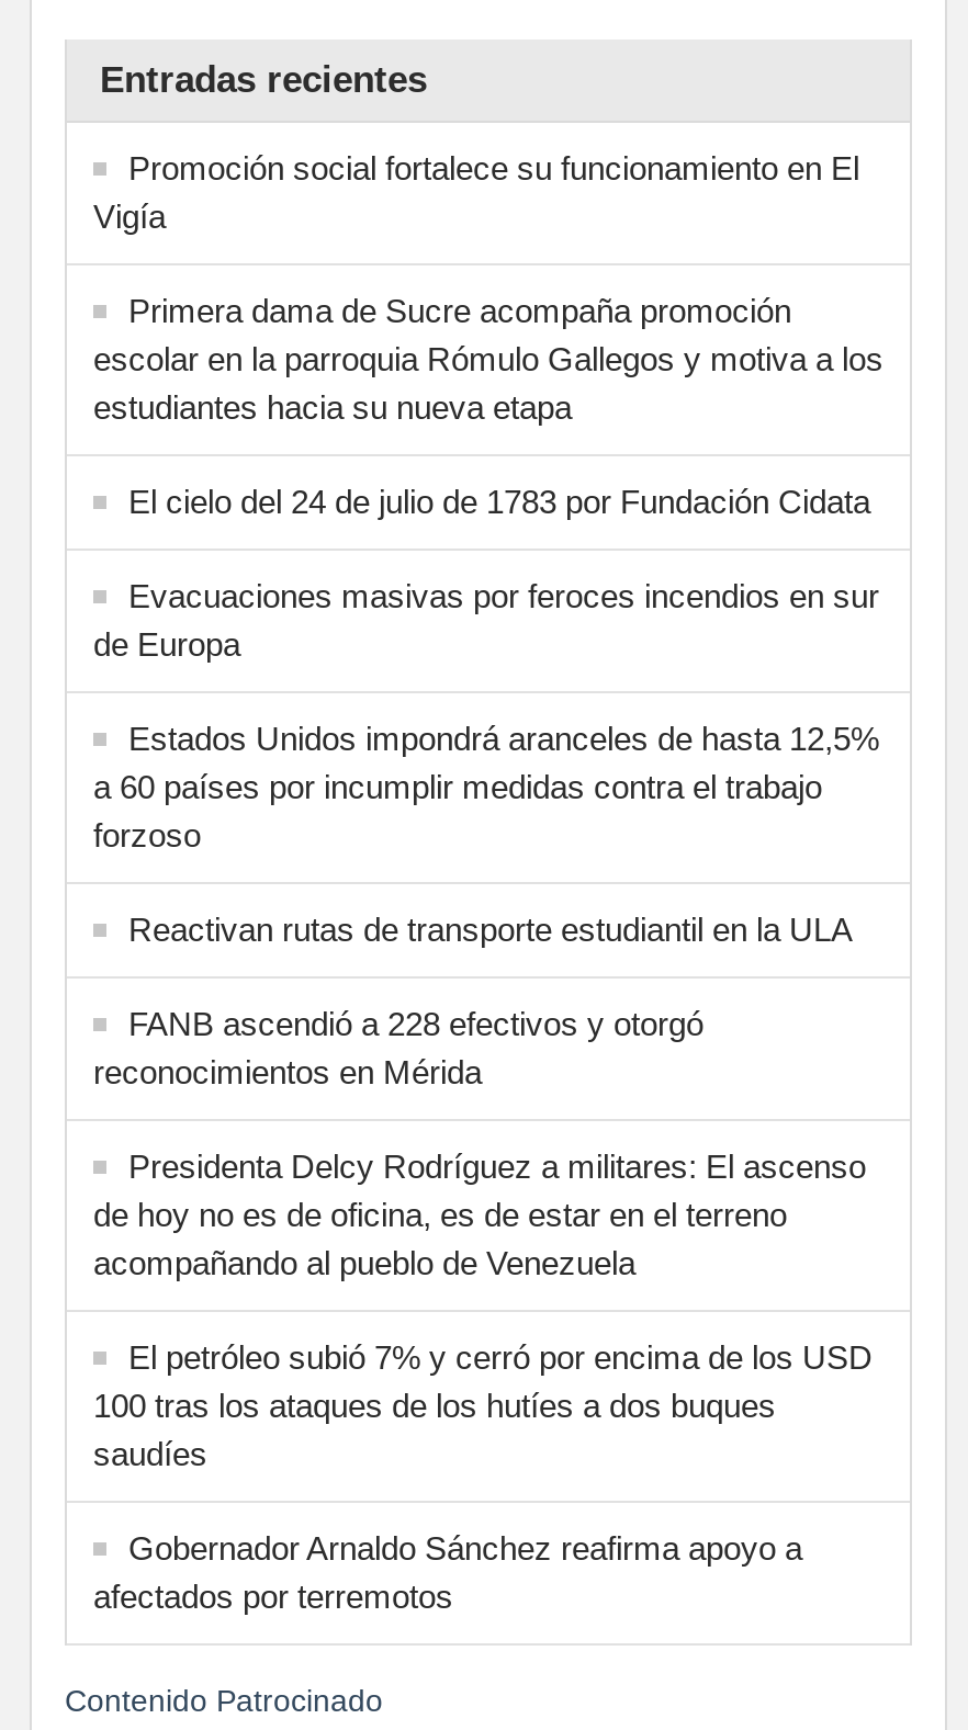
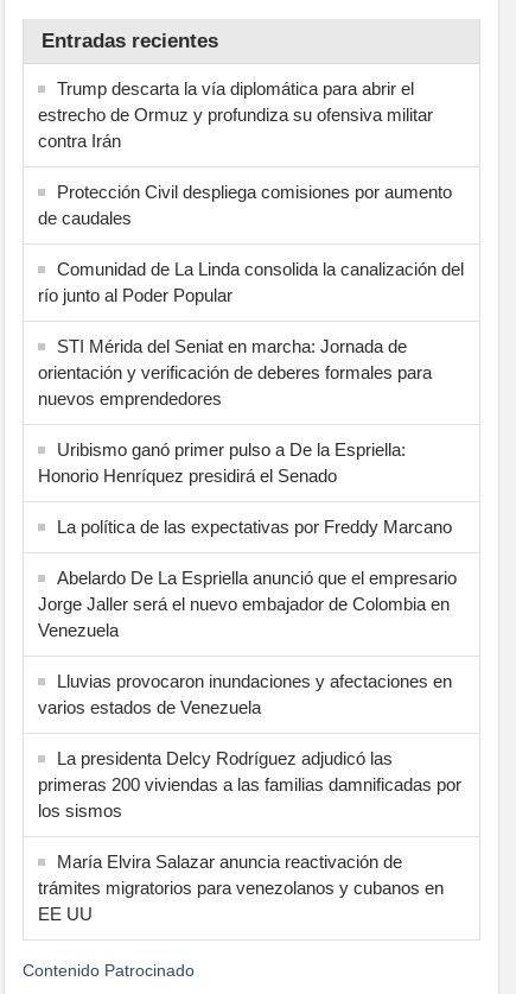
[93,150,859,235] Promoción social fortalece su funcionamiento en El | Vigía -> [38,78,433,151] Trump descarta la vía diplomática para abrir el | estrecho de Ormuz y profundiza su ofensiva militar | contra Irán
[93,292,883,426] Primera dama de Sucre acompaña promoción | escolar en la parroquia Rómulo Gallegos y motiva a los | estudiantes hacia su nueva etapa -> [38,181,452,228] Protección Civil despliega comisiones por aumento | de caudales
[128,483,870,521] El cielo del 24 de julio de 1783 por Fundación Cidata -> [38,259,464,305] Comunidad de La Linda consolida la canalización del | río junto al Poder Popular
[93,578,879,663] Evacuaciones masivas por feroces incendios en sur | de Europa -> [38,336,432,408] STI Mérida del Seniat en marcha: Jornada de | orientación y verificación de deberes formales para | nuevos emprendedores
[93,720,879,854] Estados Unidos impondrá aranceles de hasta 12,5% | a 60 países por incumplir medidas contra el trabajo | forzoso -> [38,439,406,485] Uribismo ganó primer pulso a De la Espriella: | Honorio Henríquez presidirá el Senado
[128,911,853,948] Reactivan rutas de transporte estudiantil en la ULA -> [57,516,452,537] La política de las expectativas por Freddy Marcano
[93,1006,704,1091] FANB ascendió a 228 efectivos y otorgó | reconocimientos en Mérida -> [38,567,457,640] Abelardo De La Espriella anunció que el empresario | Jorge Jaller será el nuevo embajador de Colombia en | Venezuela
[93,1148,866,1282] Presidenta Delcy Rodríguez a militares: El ascenso | de hoy no es de oficina, es de estar en el terreno | acompañando al pueblo de Venezuela -> [38,671,452,717] Lluvias provocaron inundaciones y afectaciones en | varios estados de Venezuela
[93,1339,873,1473] El petróleo subió 7% y cerró por encima de los USD | 100 tras los ataques de los hutíes a dos buques | saudíes -> [38,748,461,820] La presidenta Delcy Rodríguez adjudicó las | primeras 200 viviendas a las familias damnificadas por | los sismos
[93,1530,802,1615] Gobernador Arnaldo Sánchez reafirma apoyo a | afectados por terremotos -> [38,851,444,924] María Elvira Salazar anuncia reactivación de | trámites migratorios para venezolanos y cubanos en | EE UU

